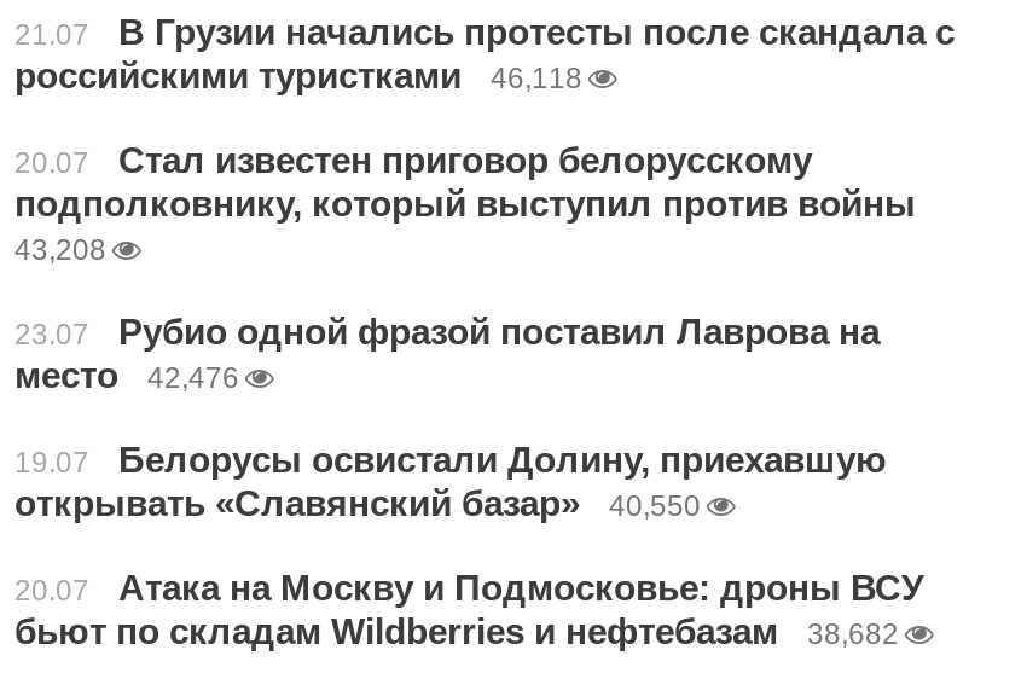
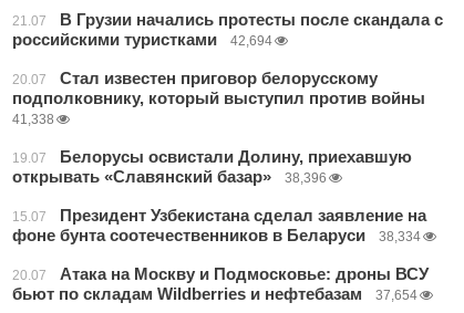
[14,54,582,95] российскими туристками 46,118 -> [12,30,272,49] российскими туристками 42,694
[14,233,880,395] 43,208 | 23.07 | Рубио одной фразой поставил Лаврова на | место | 42,476 -> [12,112,54,127] 41,338
moved [14,439,887,523] -> [12,147,412,186]: 19.07 | Белорусы освистали Долину, приехавшую | открывать «Славянский базар»
[609,489,701,523] 40,550 -> [12,170,426,244] 38,396 | 15.07 | Президент Узбекистана сделал заявление на | фоне бунта соотечественников в Беларуси | 38,334
[14,610,899,651] бьют по складам Wildberries и нефтебазам 38,682 -> [12,284,417,303] бьют по складам Wildberries и нефтебазам 37,654

